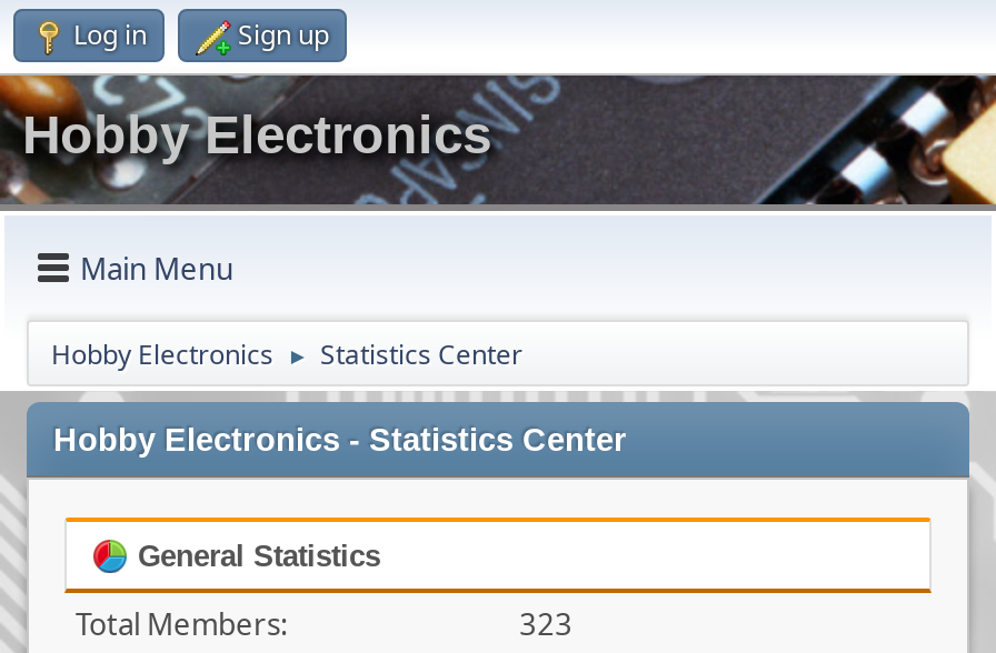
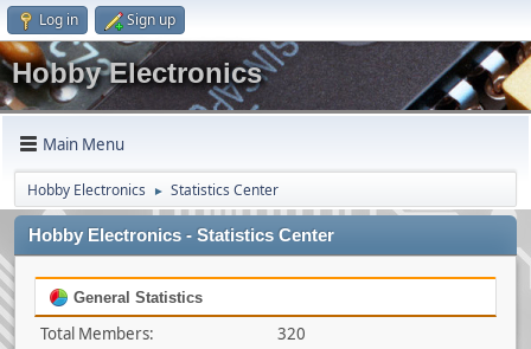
[519,604,573,644] 323 -> [277,323,305,344] 320

